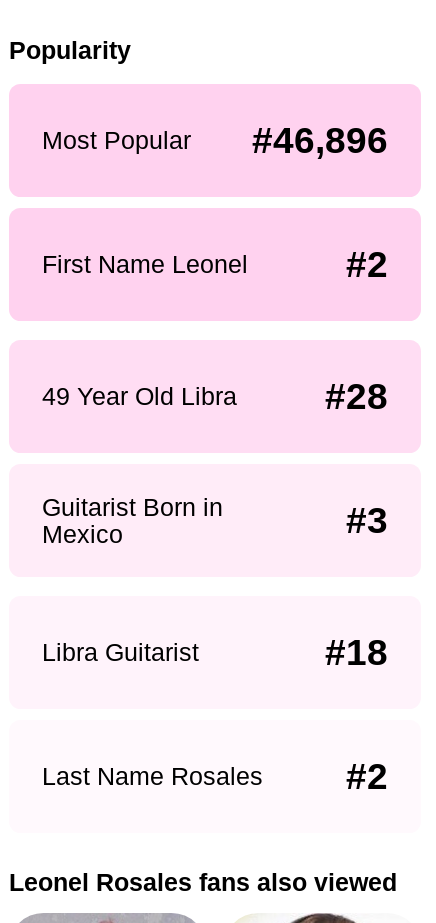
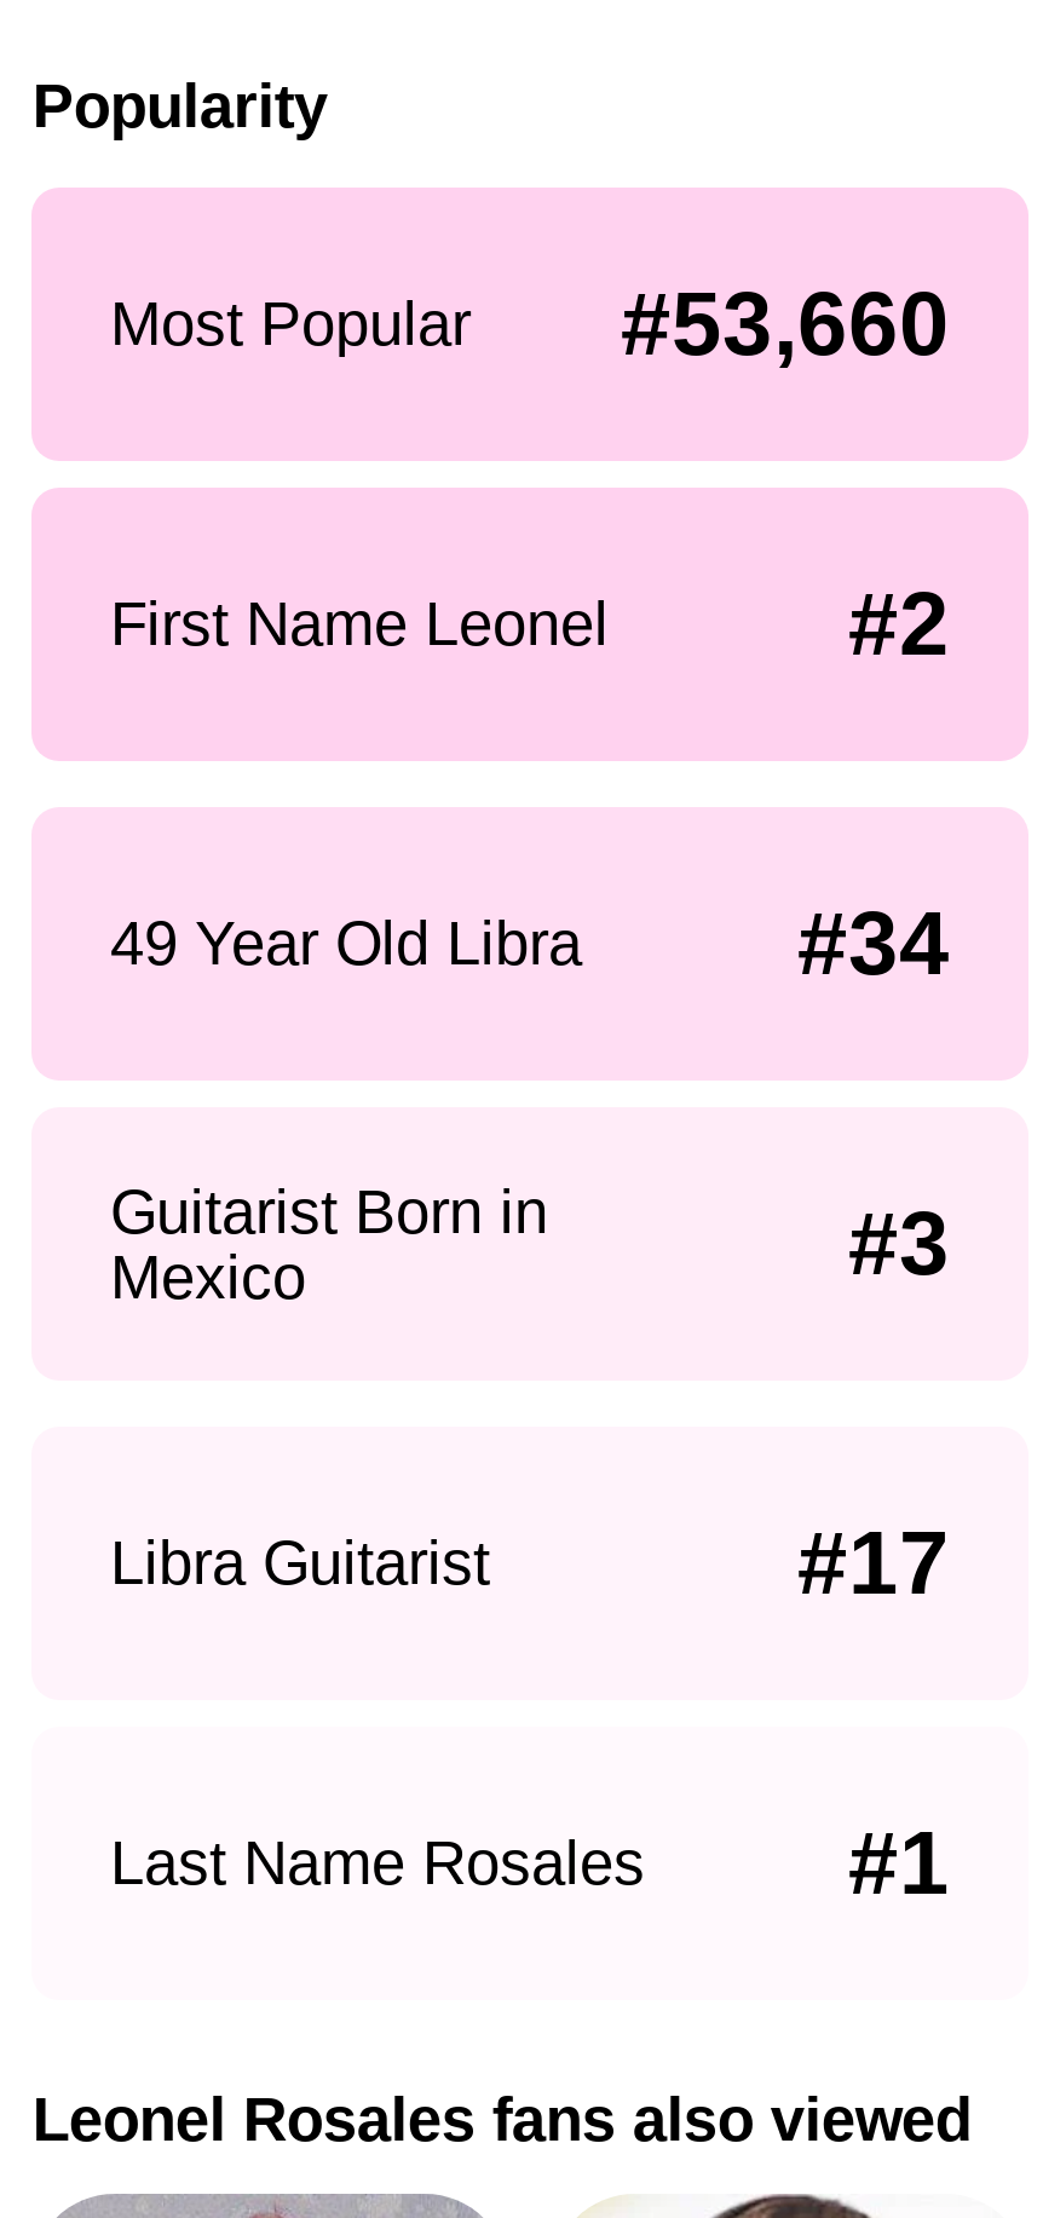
[252,120,388,161] #46,896 -> [621,274,950,374] #53,660
[325,376,388,417] #28 -> [797,894,950,993] #34
[325,632,388,673] #18 -> [797,1513,950,1612] #17
[346,756,388,797] #2 -> [848,1814,950,1914] #1

